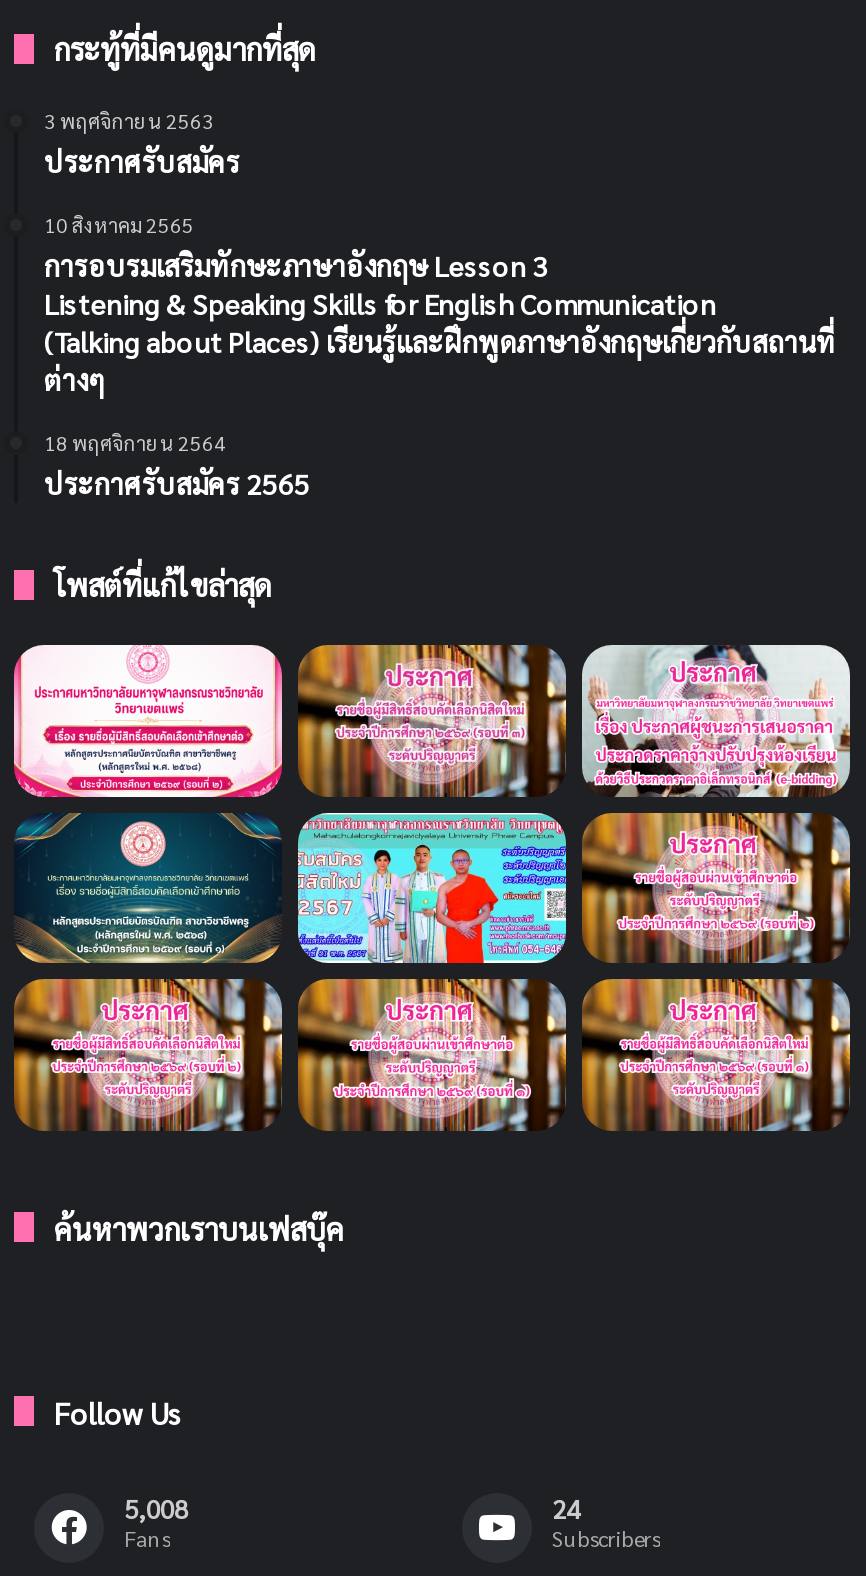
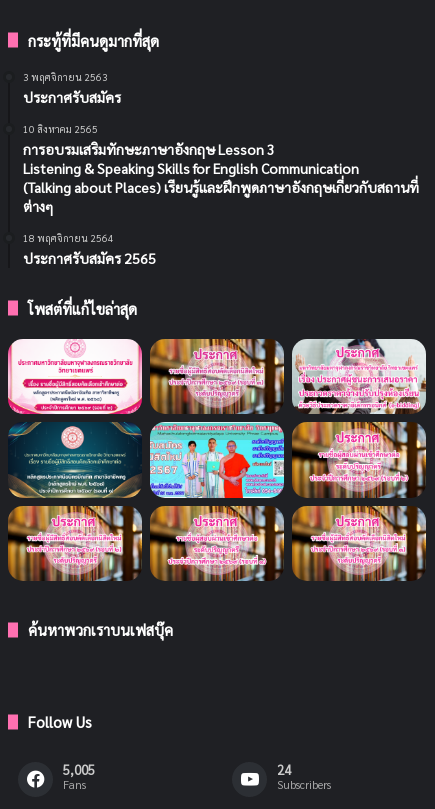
[124,1491,188,1525] 5,008 -> [63,761,95,778] 5,005

